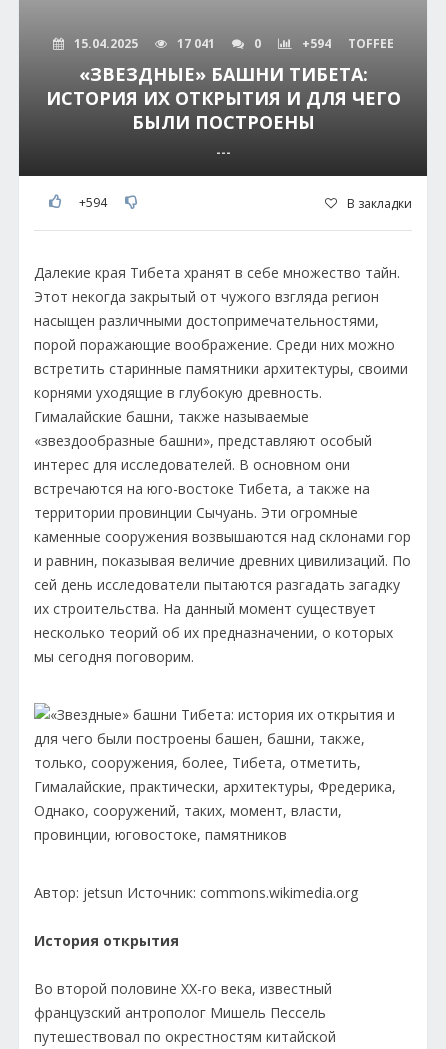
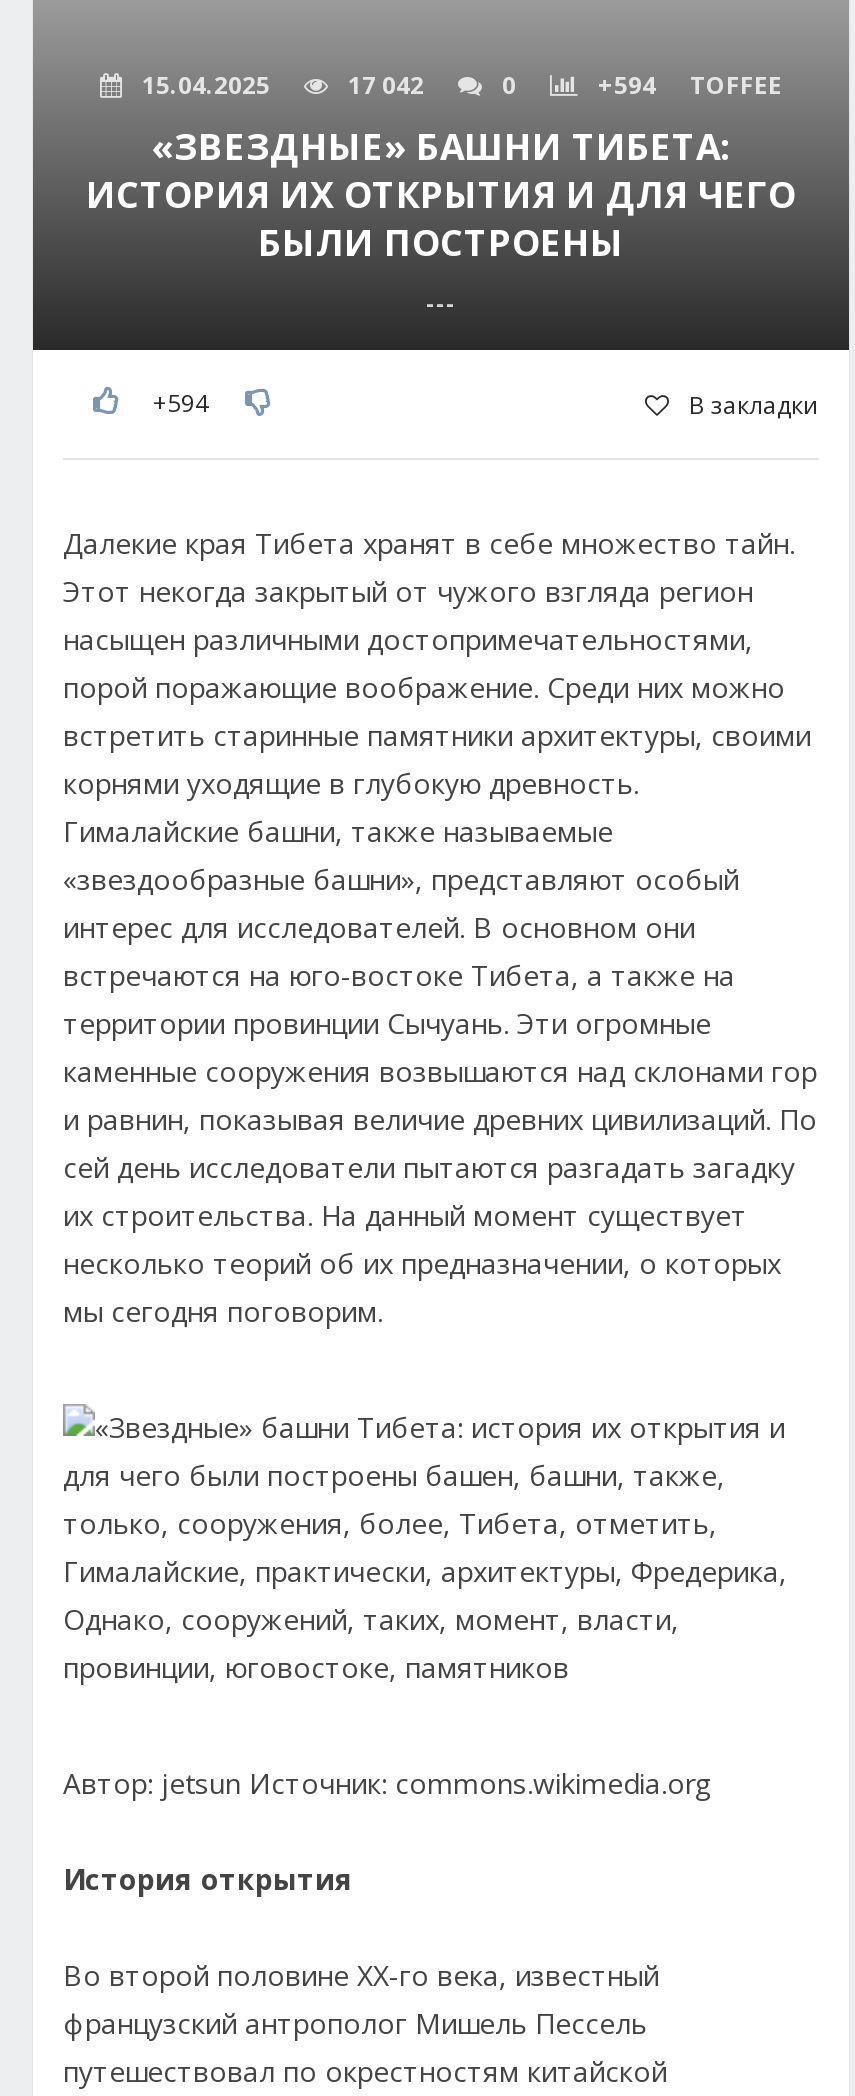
[176,35,214,52] 17 041 -> [348,68,424,102] 17 042

